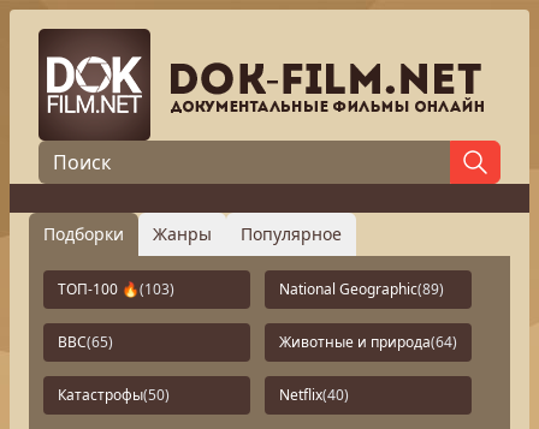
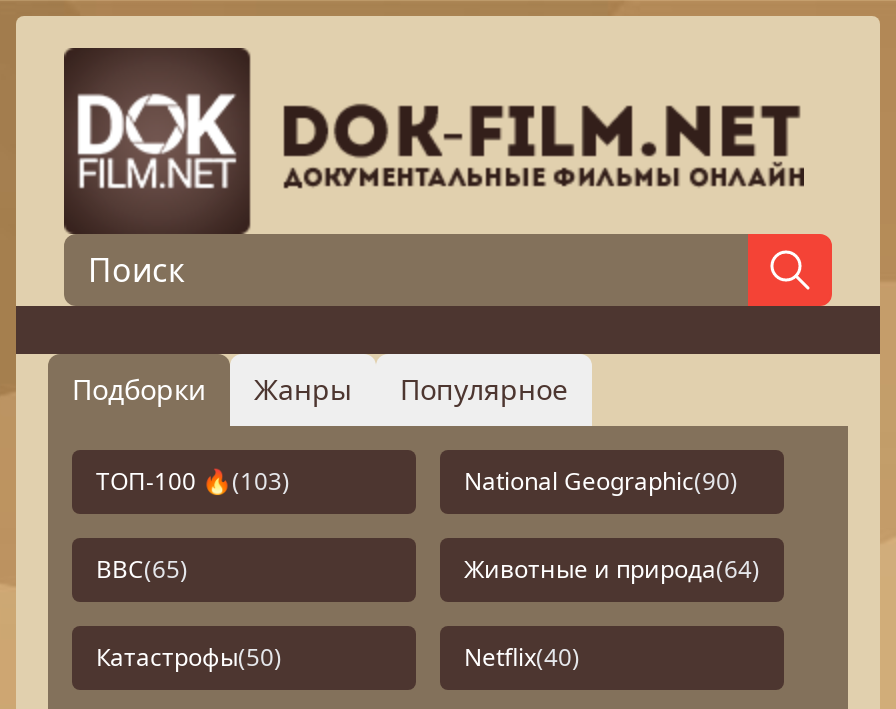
[279,279,444,299] National Geographic(89) -> [464,464,738,498] National Geographic(90)

